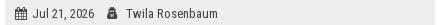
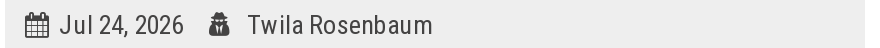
[32,6,218,21] Jul 21, 2026 Twila Rosenbaum -> [59,10,431,40] Jul 24, 2026 Twila Rosenbaum

